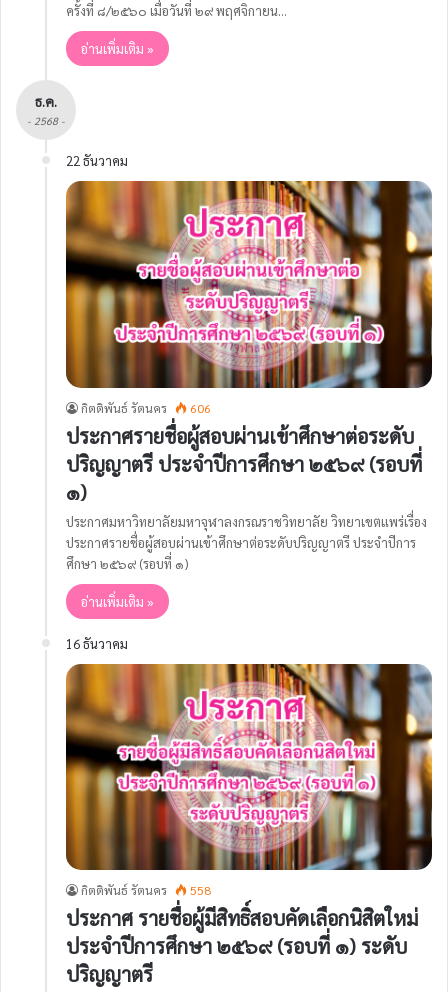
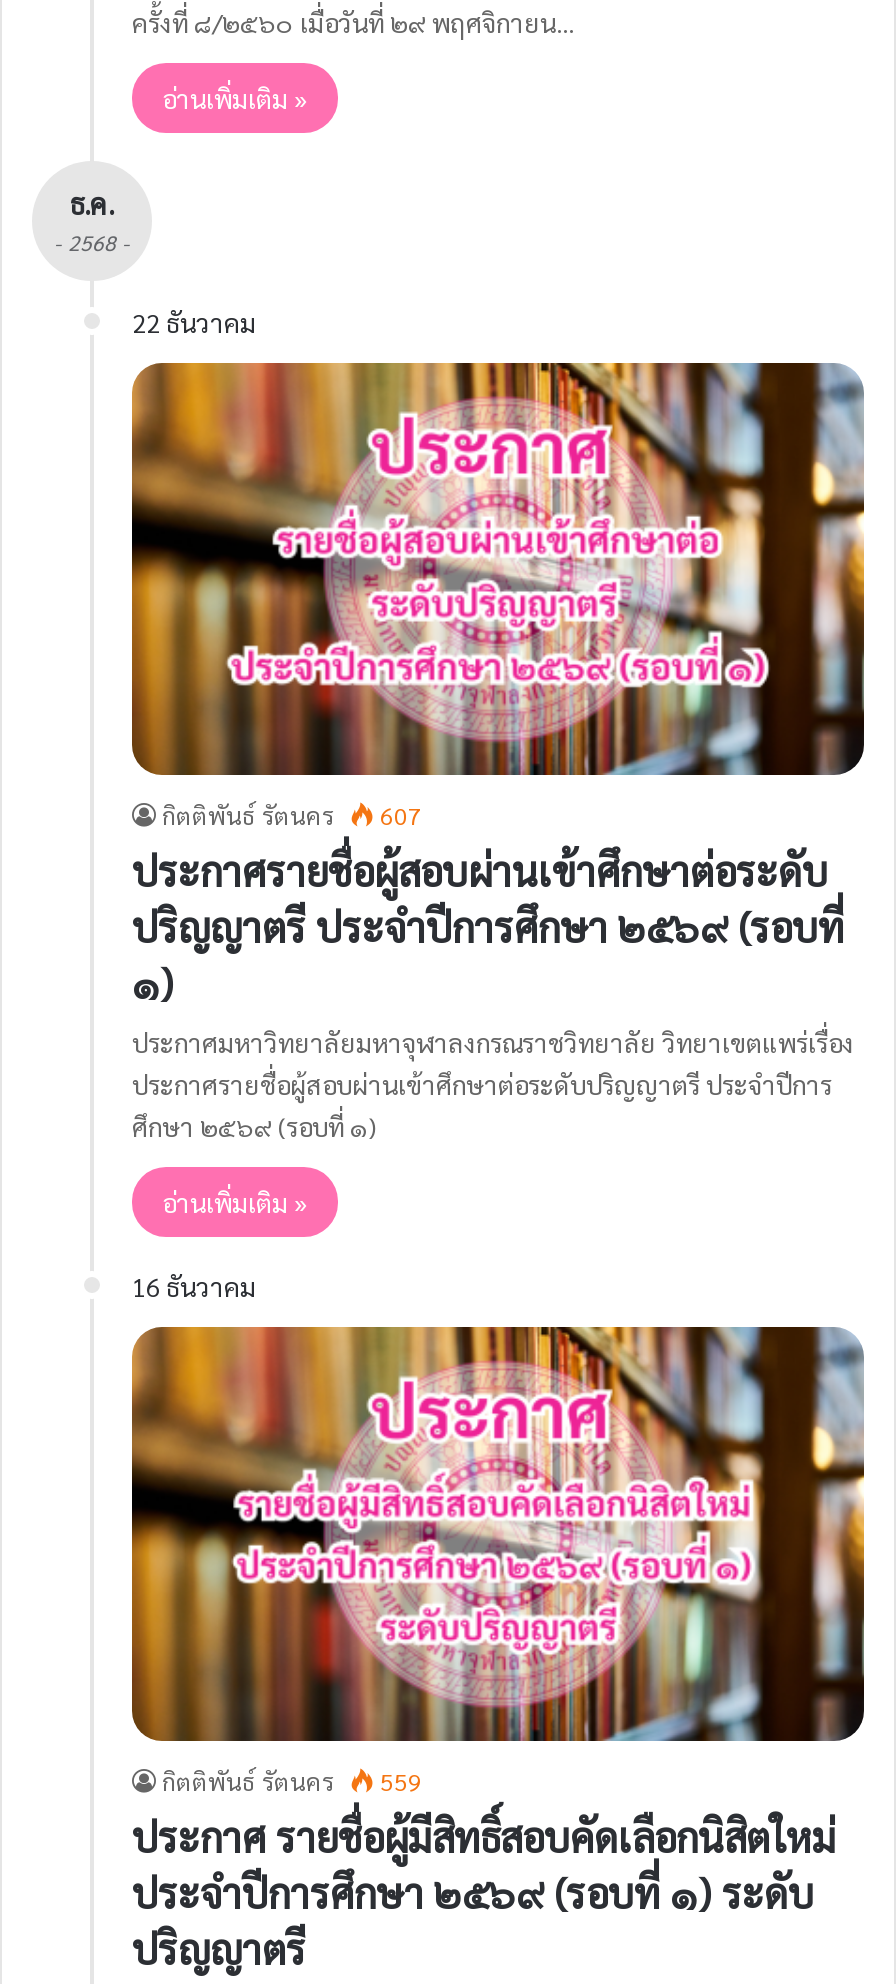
[81,400,211,416] กิตติพันธ์ รัตนคร 606 -> [162,800,422,832] กิตติพันธ์ รัตนคร 607
[81,882,211,898] กิตติพันธ์ รัตนคร 558 -> [162,1765,422,1797] กิตติพันธ์ รัตนคร 559

